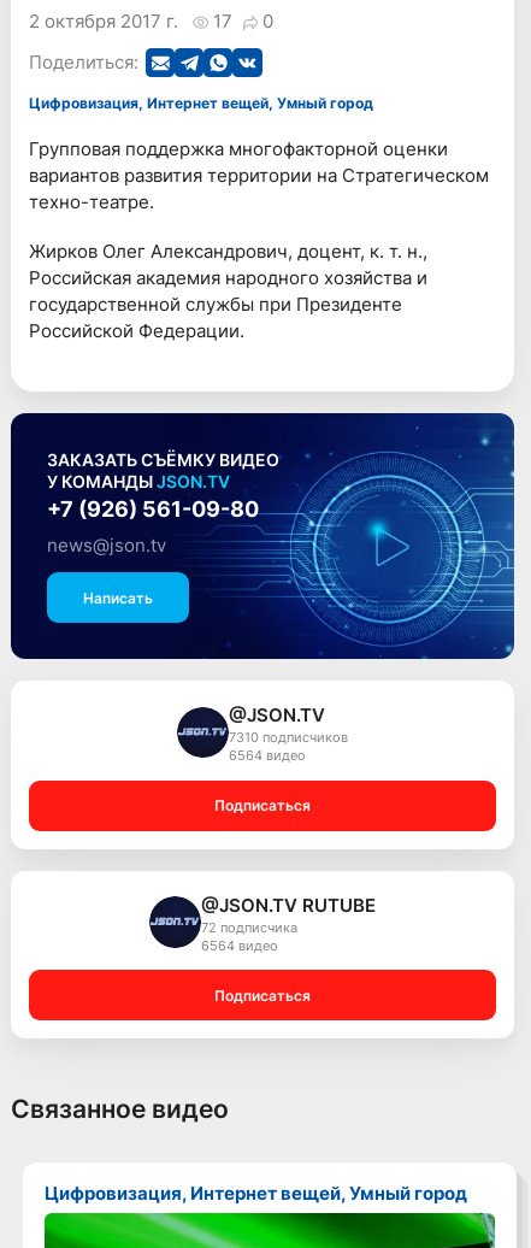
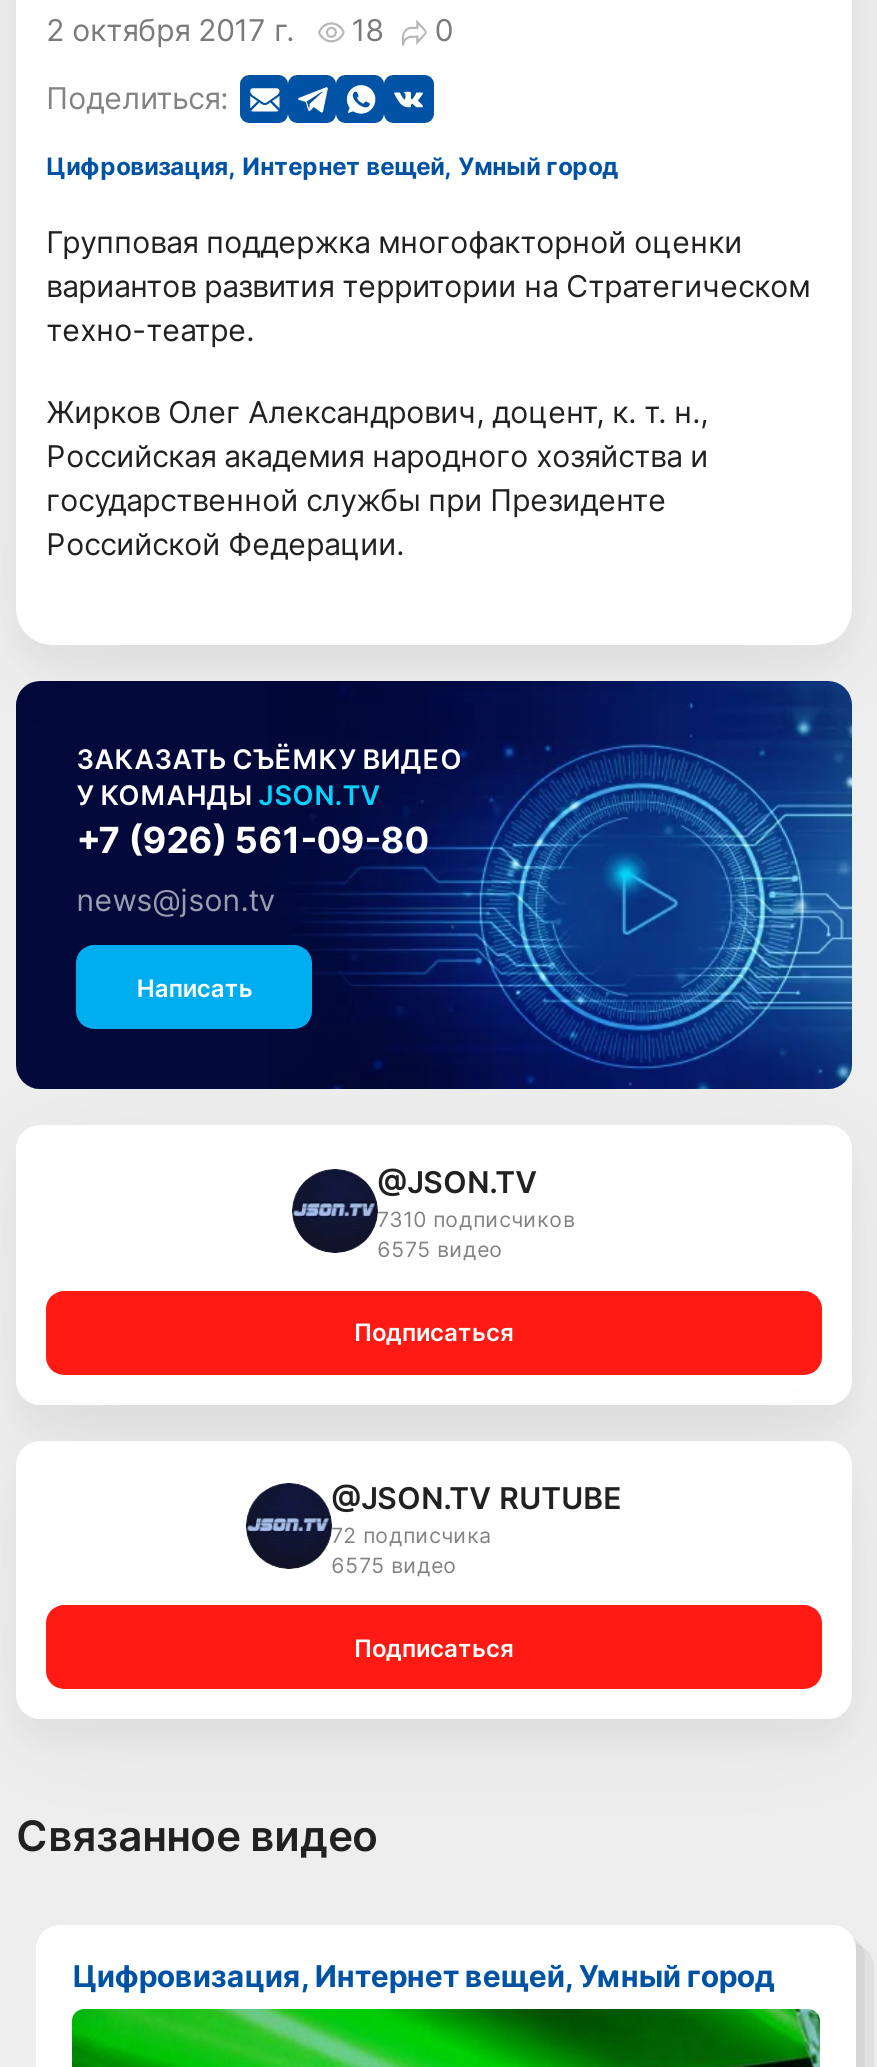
[29,9,274,32] 2 октября 2017 г. 17 0 -> [46,10,453,48] 2 октября 2017 г. 18 0
[228,749,305,764] 6564 видео -> [377,1238,503,1264] 6575 видео
[201,938,278,954] 6564 видео -> [331,1553,457,1579] 6575 видео

